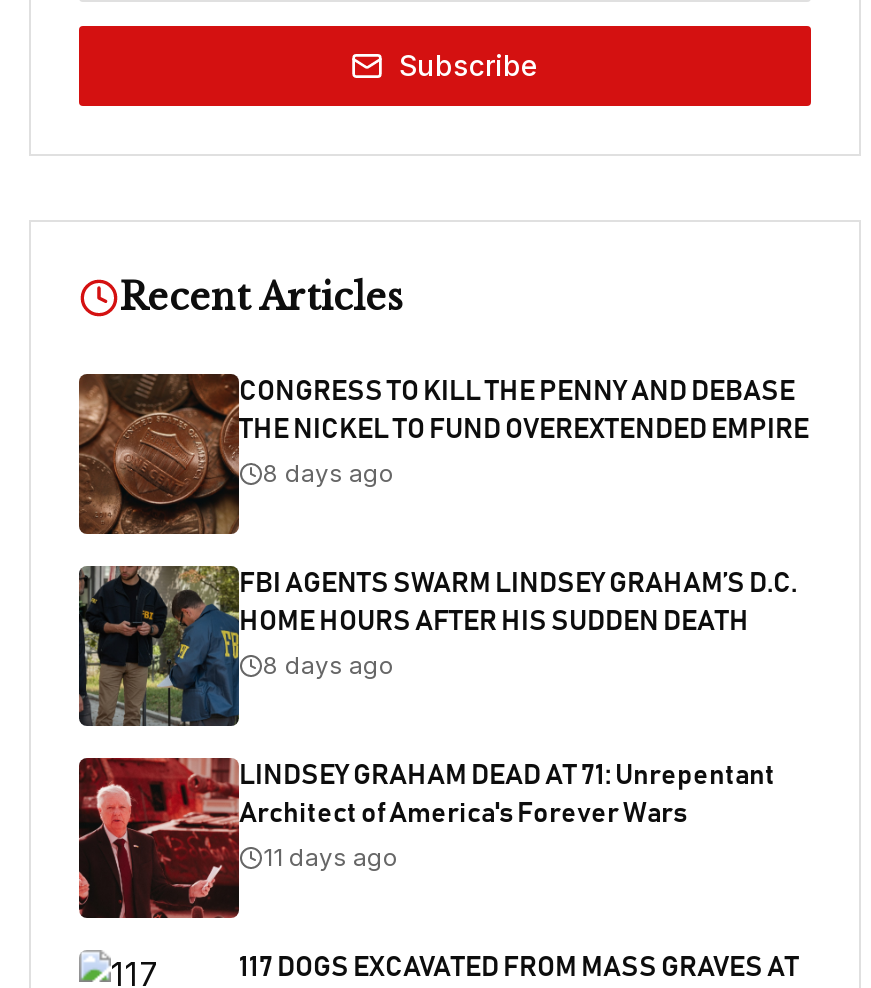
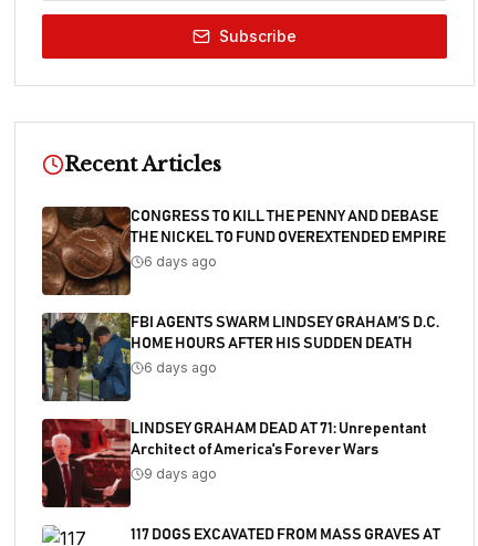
[263,458,395,488] 8 days ago -> [144,253,217,270] 6 days ago
[263,650,395,680] 8 days ago -> [144,359,217,376] 6 days ago
[263,842,399,872] 11 days ago -> [144,465,217,482] 9 days ago

